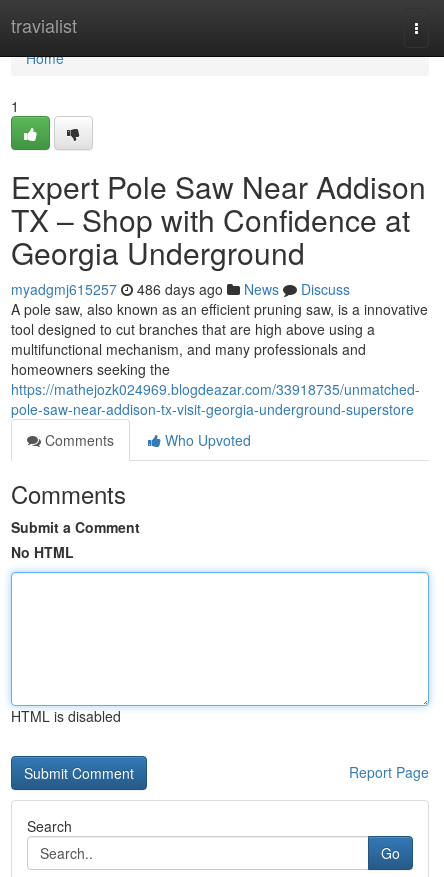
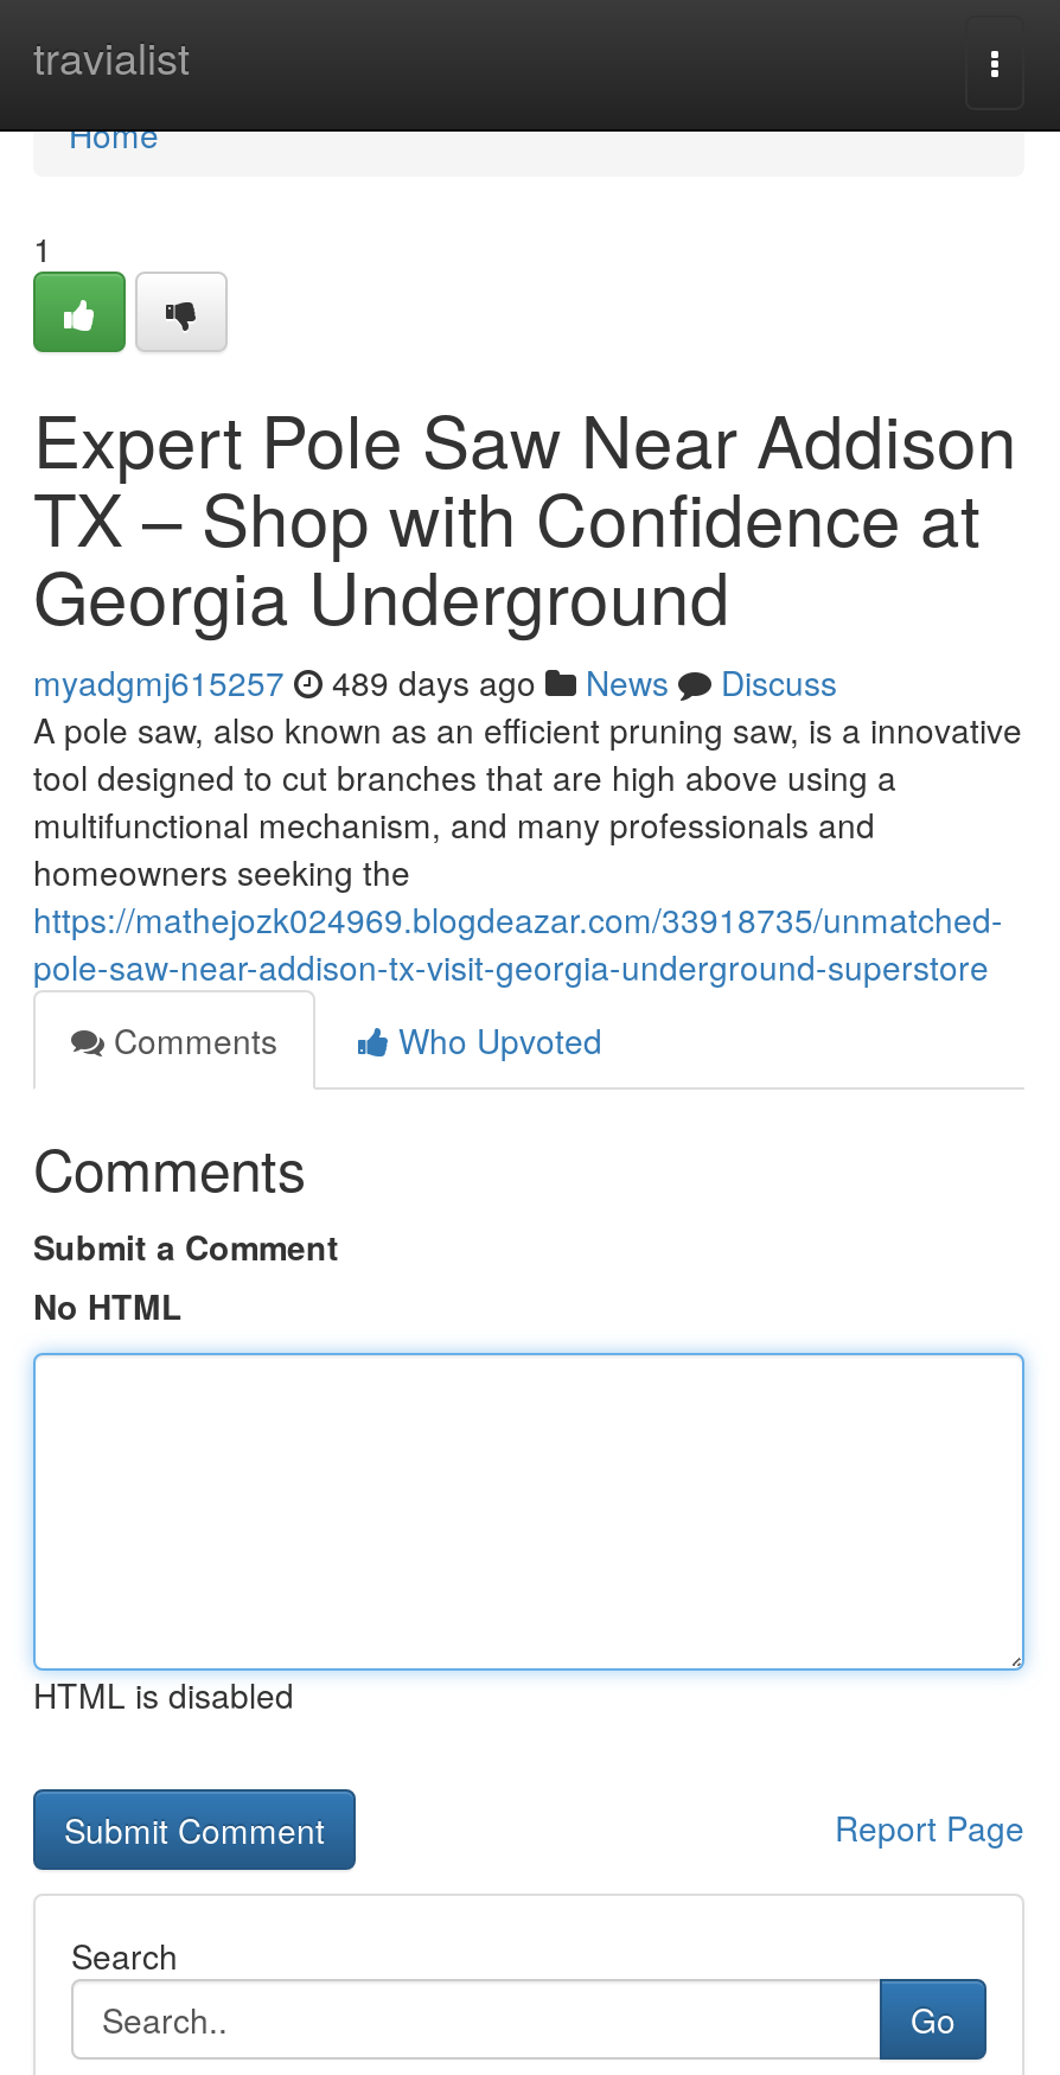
[11,279,350,299] myadgmj615257 486 days ago News Discuss -> [33,658,837,705] myadgmj615257 489 days ago News Discuss

